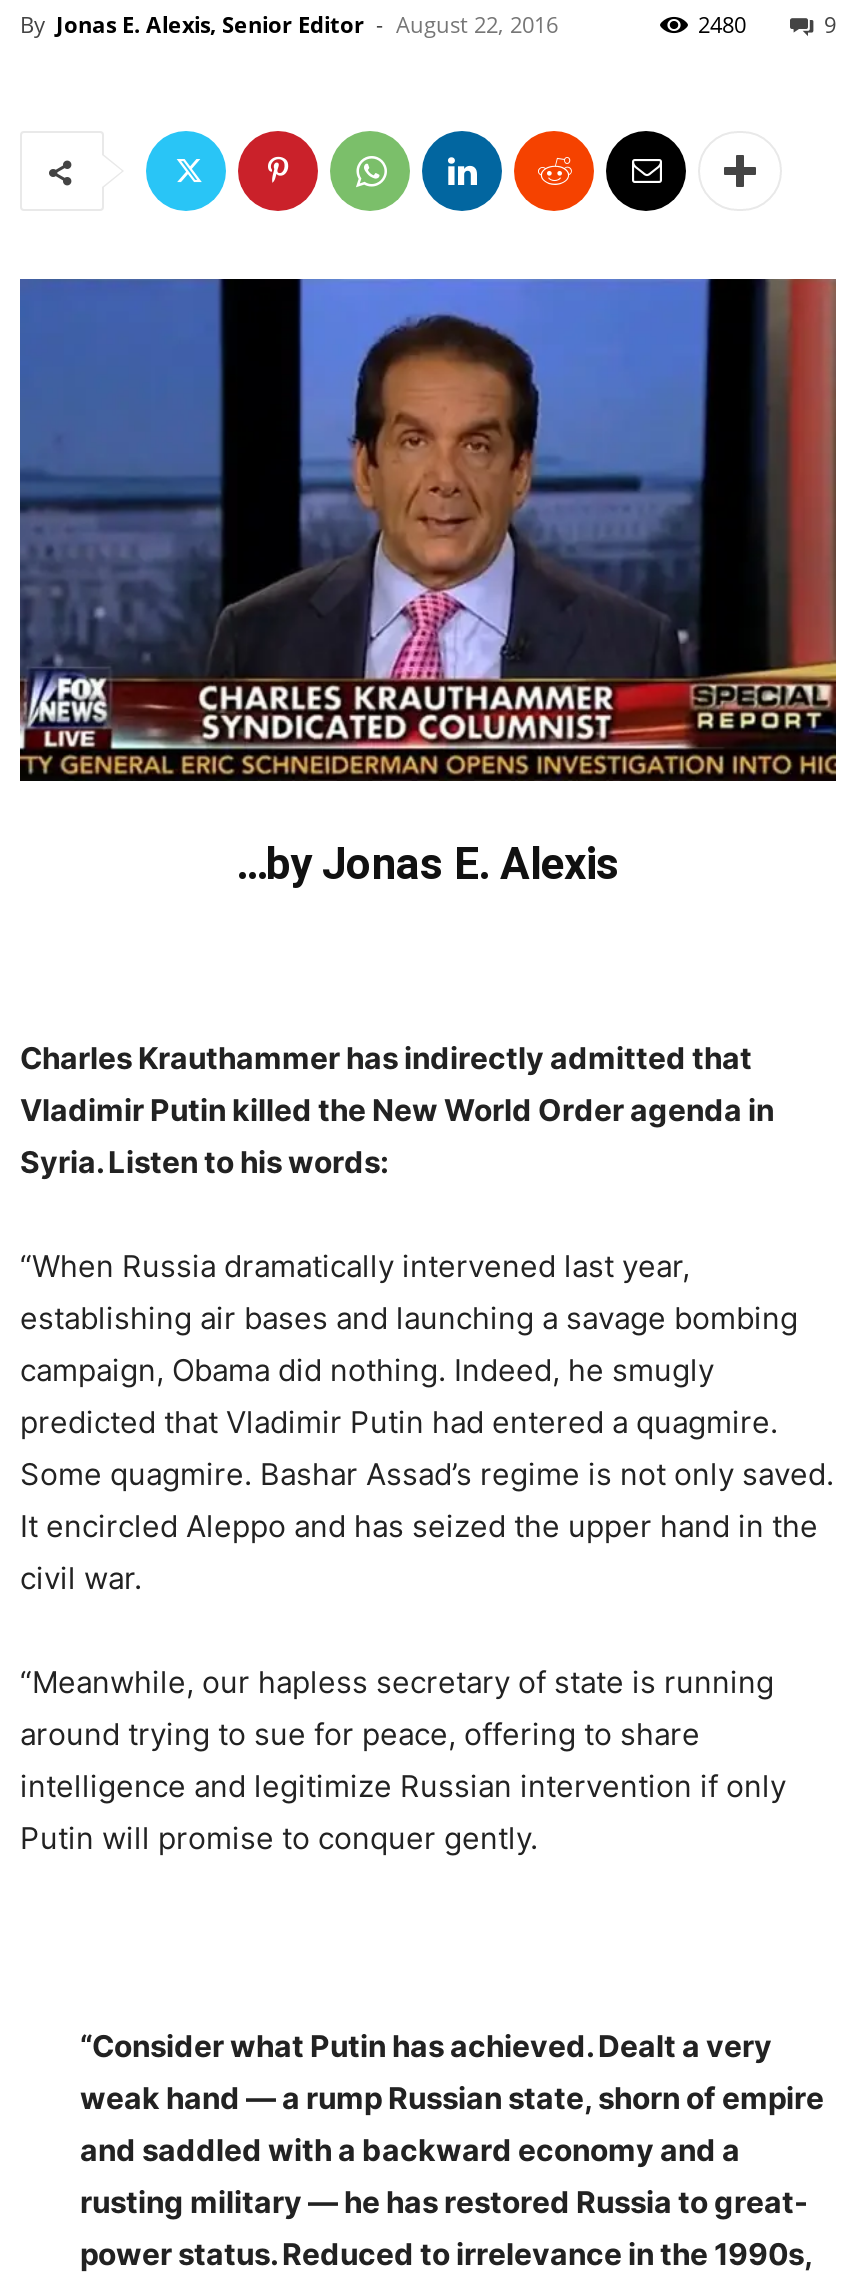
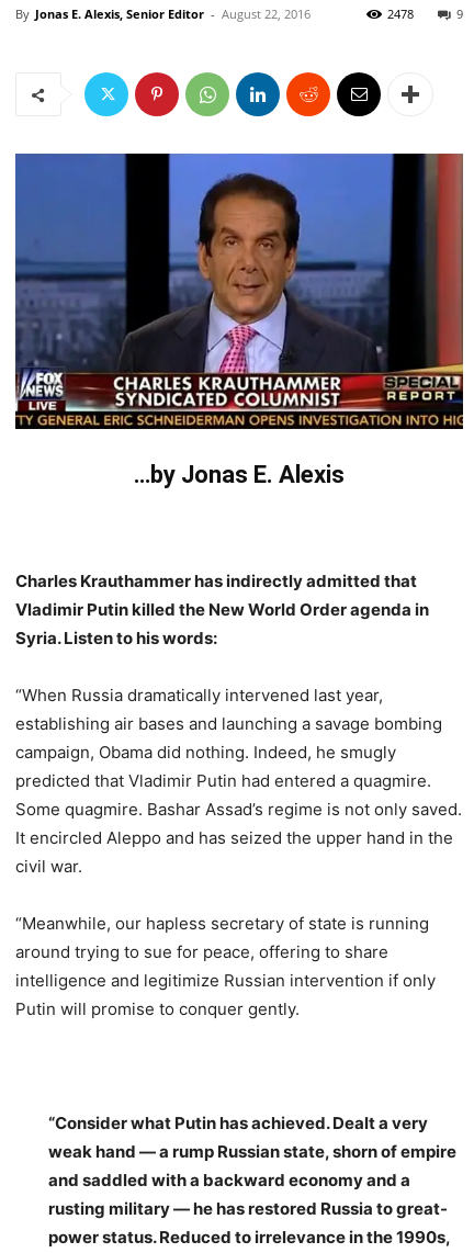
[698,9,746,39] 2480 -> [387,5,414,22] 2478

